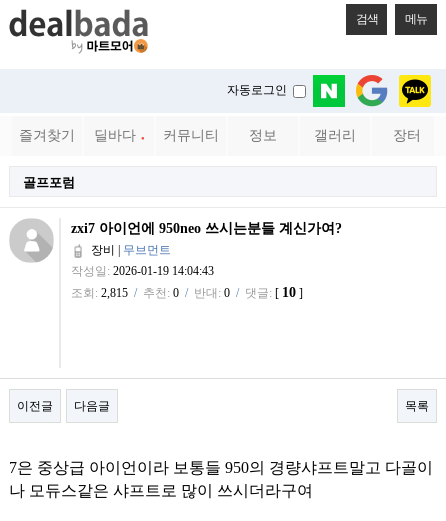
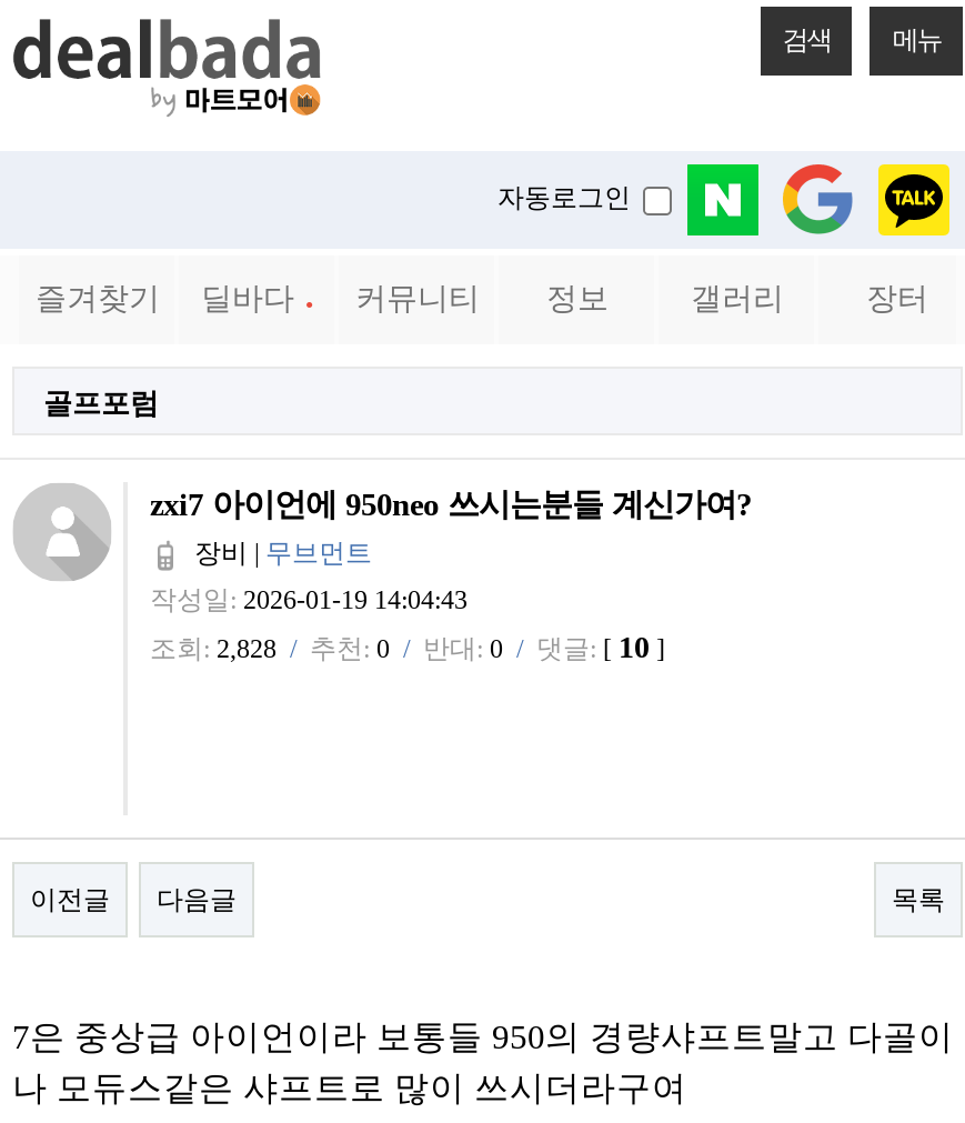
[71,285,303,300] 조회: 2,815 / 추천: 0 / 반대: 0 / 댓글: [10] -> [150,631,665,664] 조회: 2,828 / 추천: 0 / 반대: 0 / 댓글: [10]

